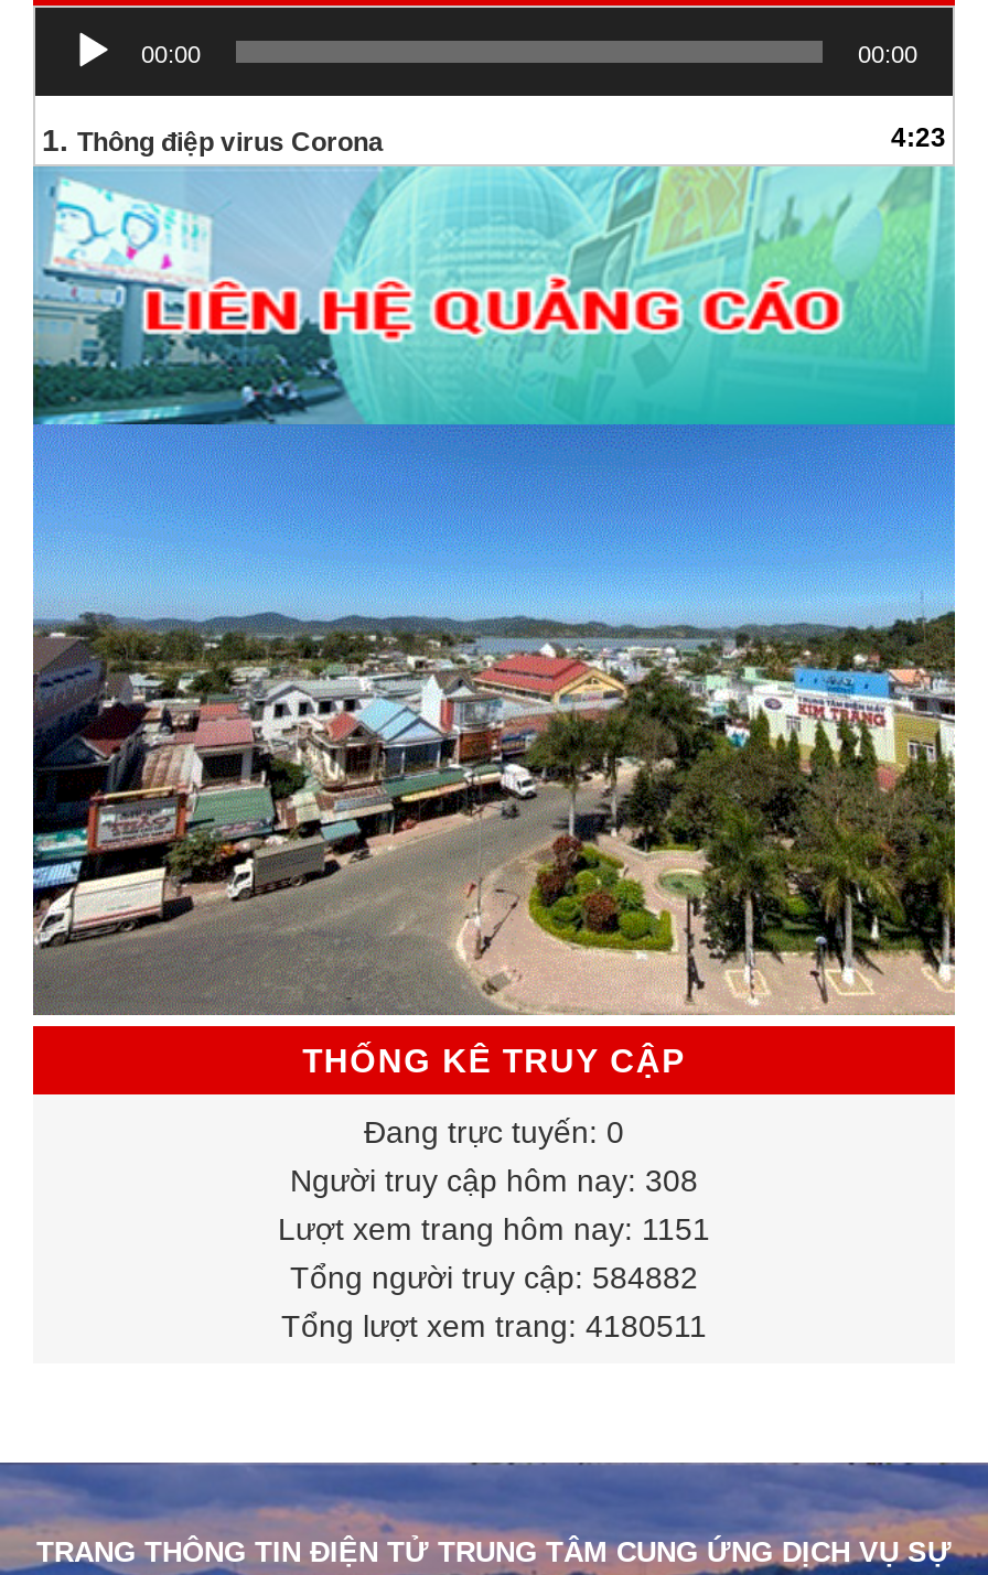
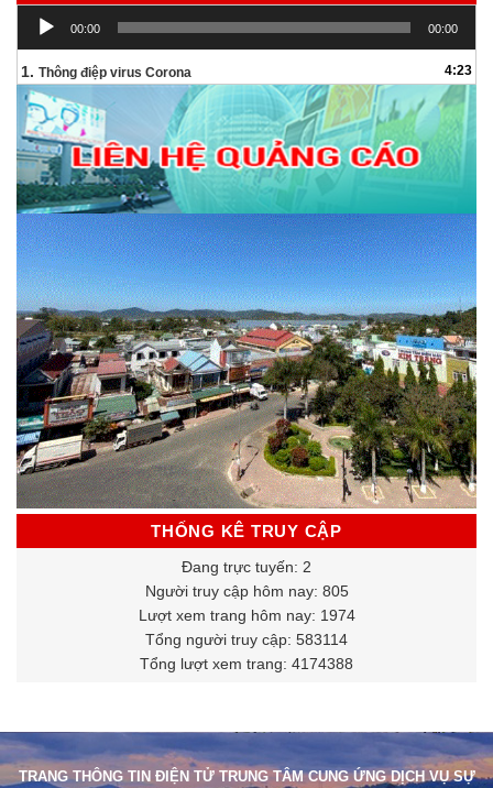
[364,1115,624,1150] Đang trực tuyến: 0 -> [182,558,311,576] Đang trực tuyến: 2
[290,1163,698,1198] Người truy cập hôm nay: 308 -> [145,582,348,600] Người truy cập hôm nay: 805
[278,1212,710,1247] Lượt xem trang hôm nay: 1151 -> [138,607,355,624] Lượt xem trang hôm nay: 1974
[290,1260,698,1295] Tổng người truy cập: 584882 -> [145,631,348,648] Tổng người truy cập: 583114
[281,1309,707,1344] Tổng lượt xem trang: 4180511 -> [140,655,353,673] Tổng lượt xem trang: 4174388

